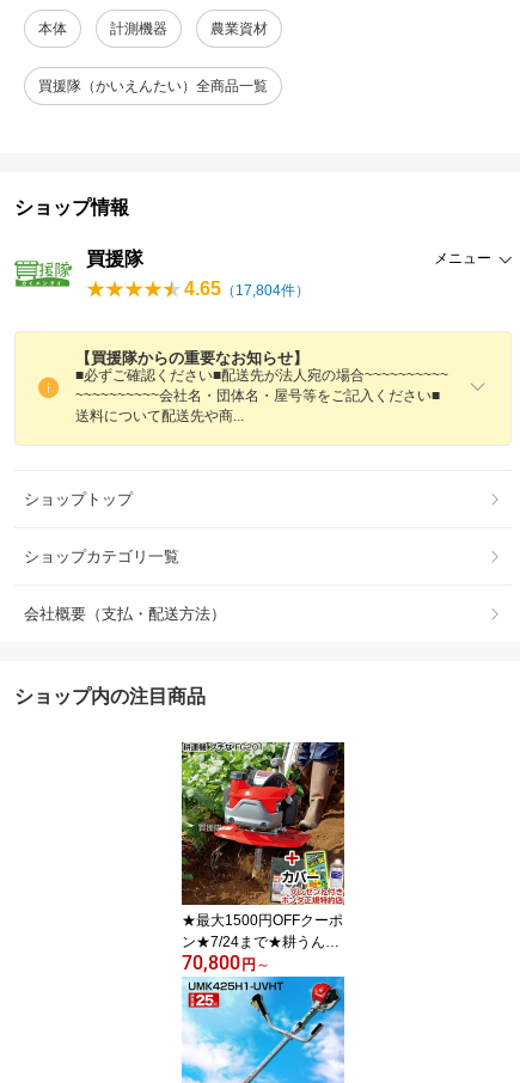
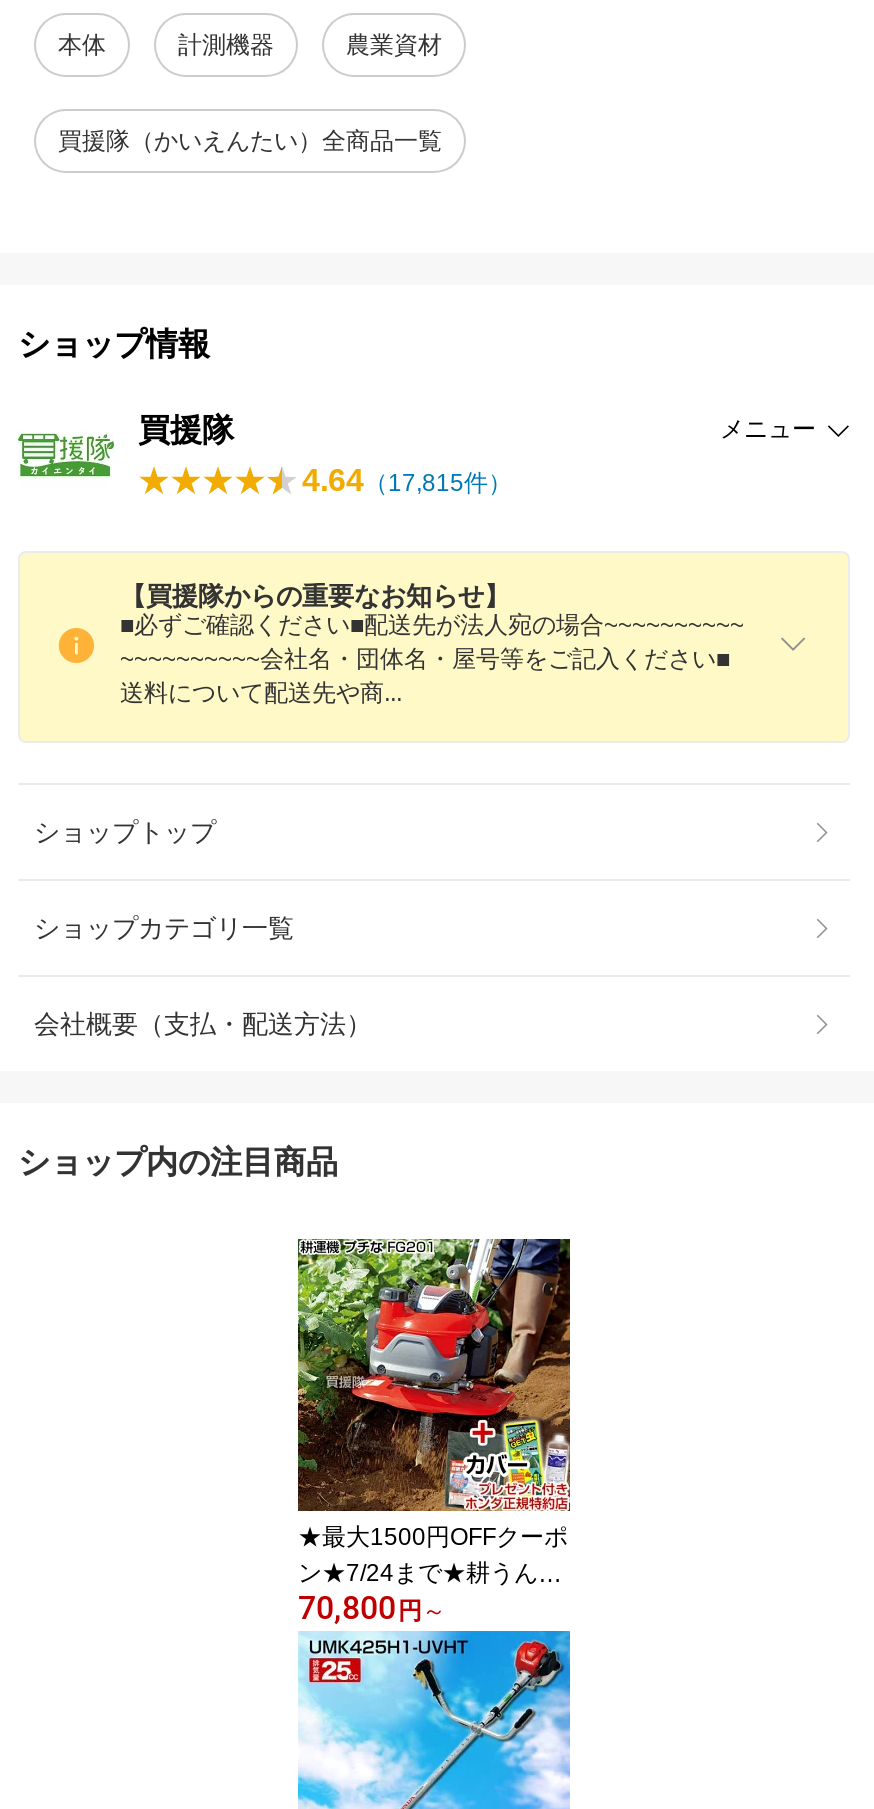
[184,279,310,299] 4.65（17,804件） -> [302,464,512,498] 4.64（17,815件）

